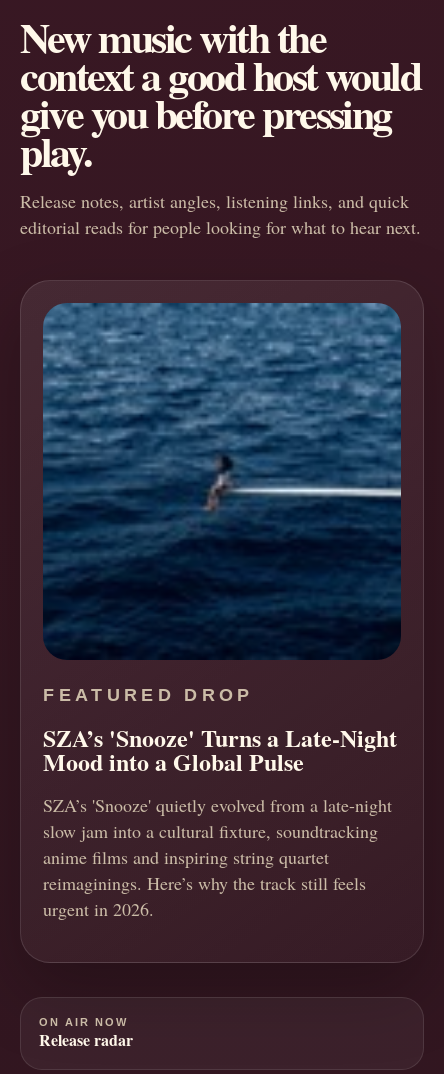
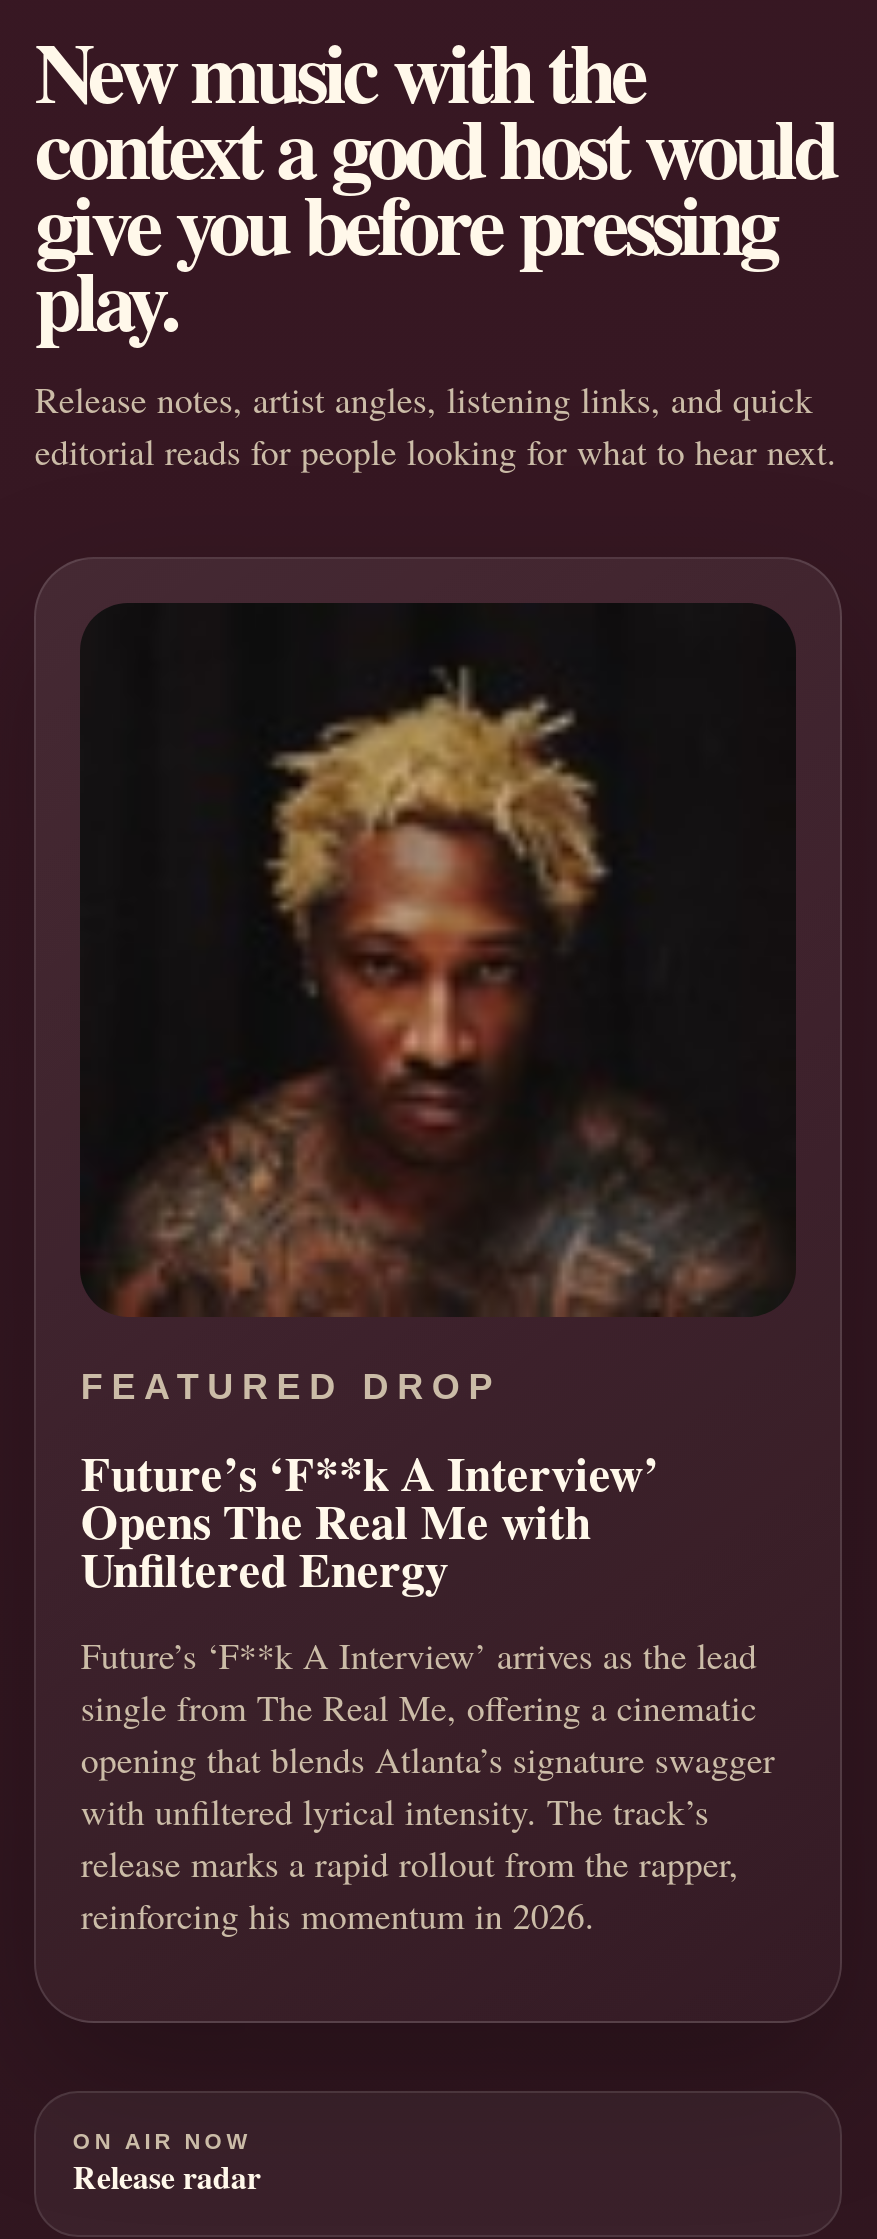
[42,302,402,660] [image] -> [80,603,796,1317] [image]
[43,720,397,921] SZA’s 'Snooze' Turns a Late-Night | Mood into a Global Pulse | SZA’s 'Snooze' quietly evolved from a late-night | slow jam into a cultural fixture, soundtracking | anime films and inspiring string quartet | reimaginings. Here’s why the track still feels | urgent in 2026. -> [81,1437,775,1939] Future’s ‘F**k A Interview’ | Opens The Real Me with | Unfiltered Energy | Future’s ‘F**k A Interview’ arrives as the lead | single from The Real Me, offering a cinematic | opening that blends Atlanta’s signature swagger | with unfiltered lyrical intensity. The track’s | release marks a rapid rollout from the rapper, | reinforcing his momentum in 2026.

